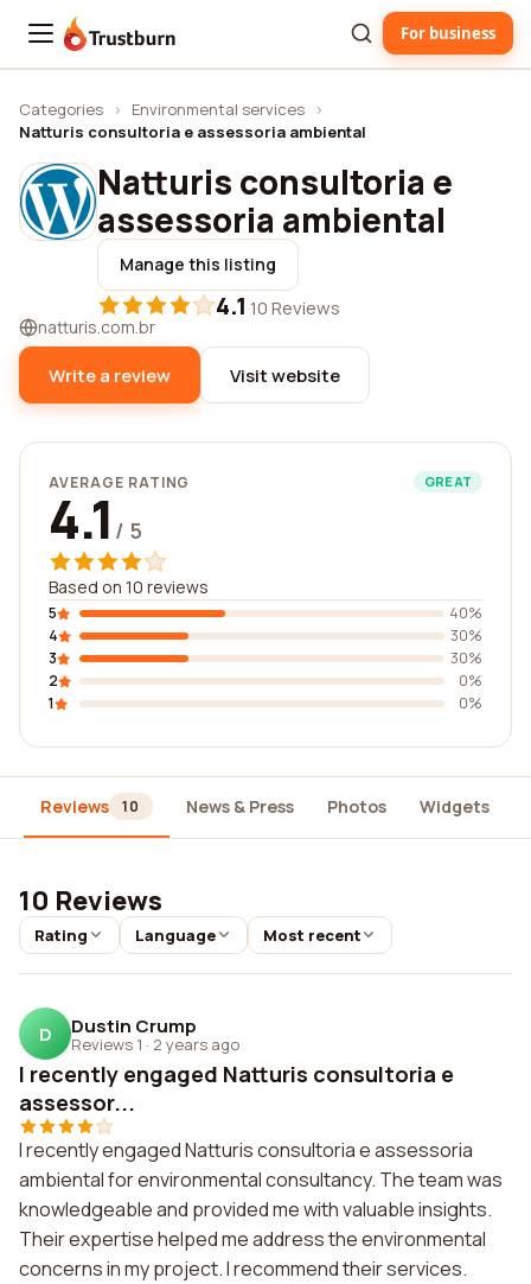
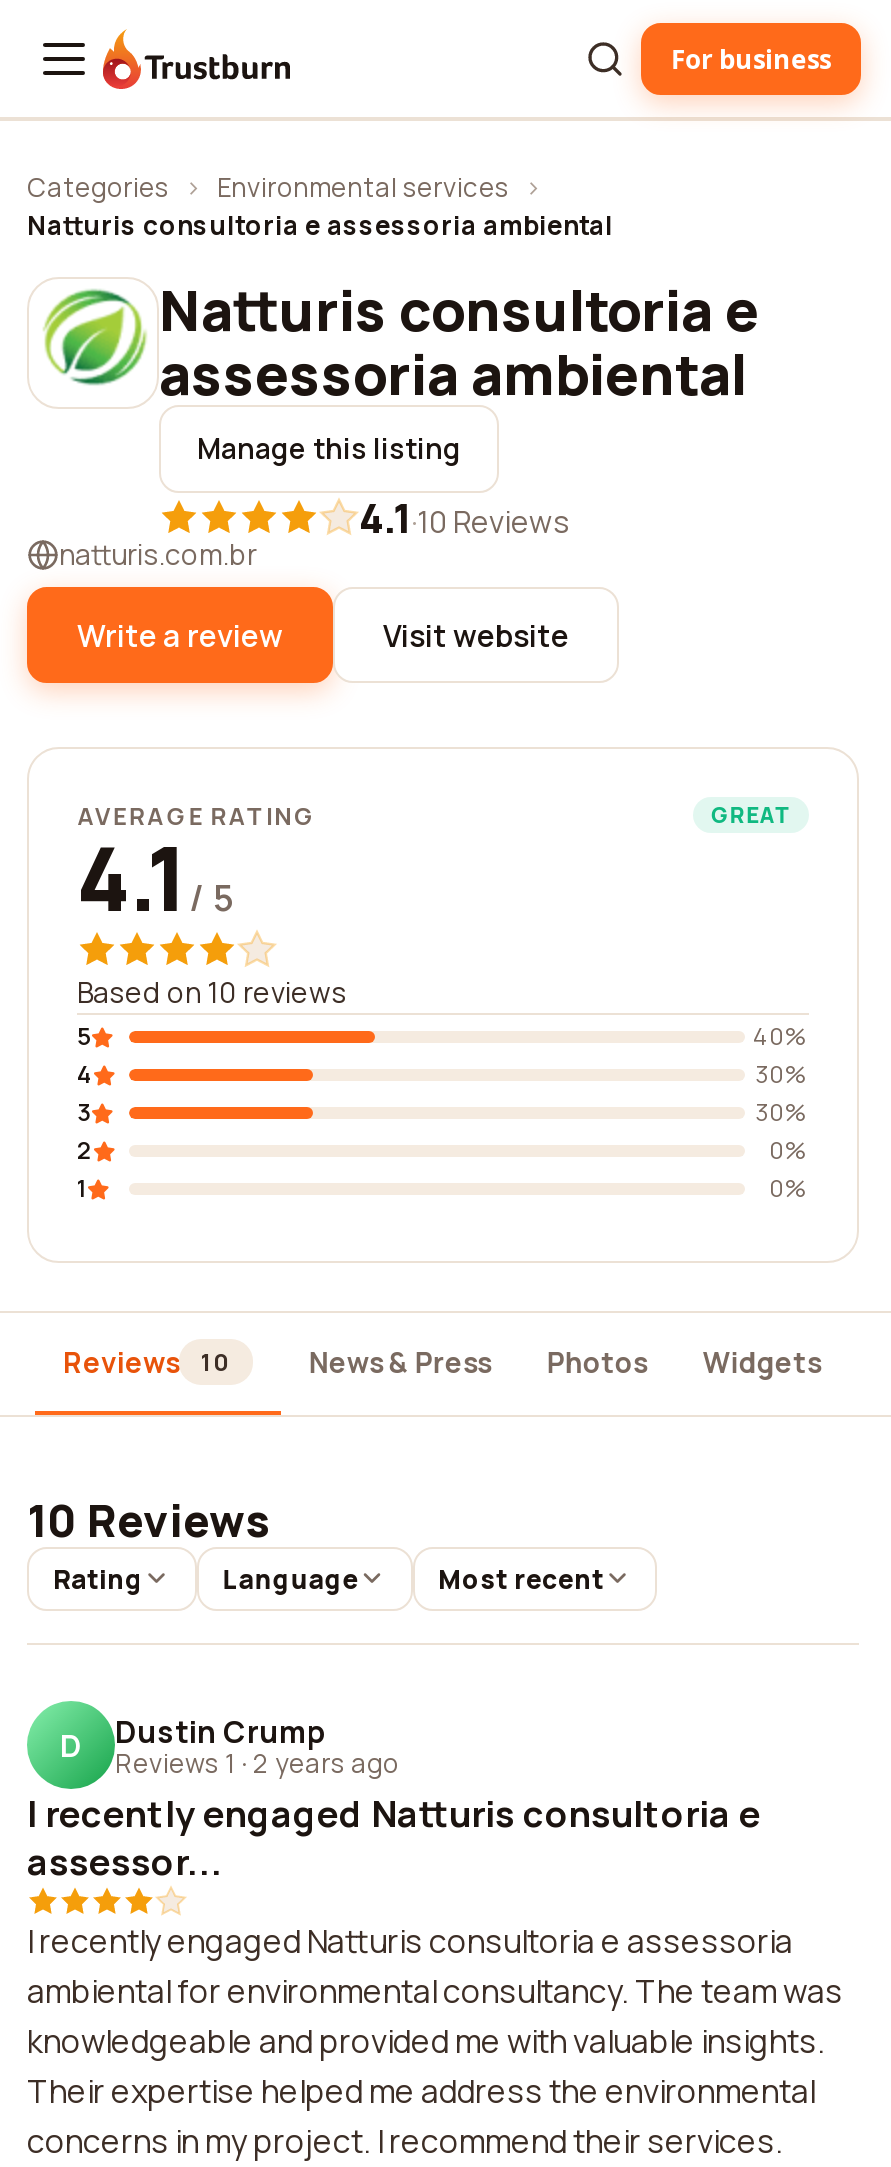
[19,163,94,241] [image] -> [29,279,153,407] [image]

